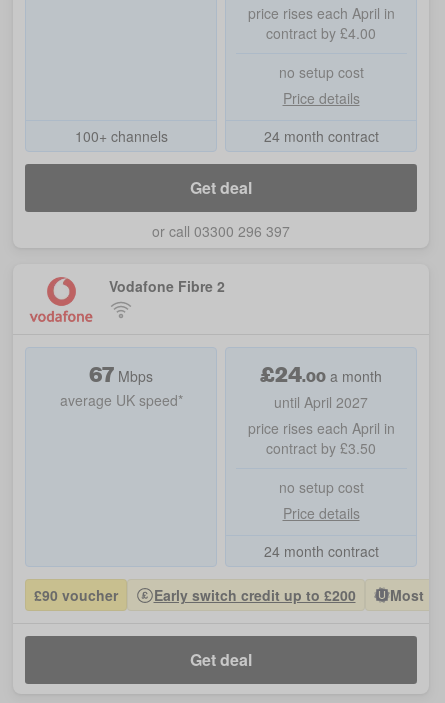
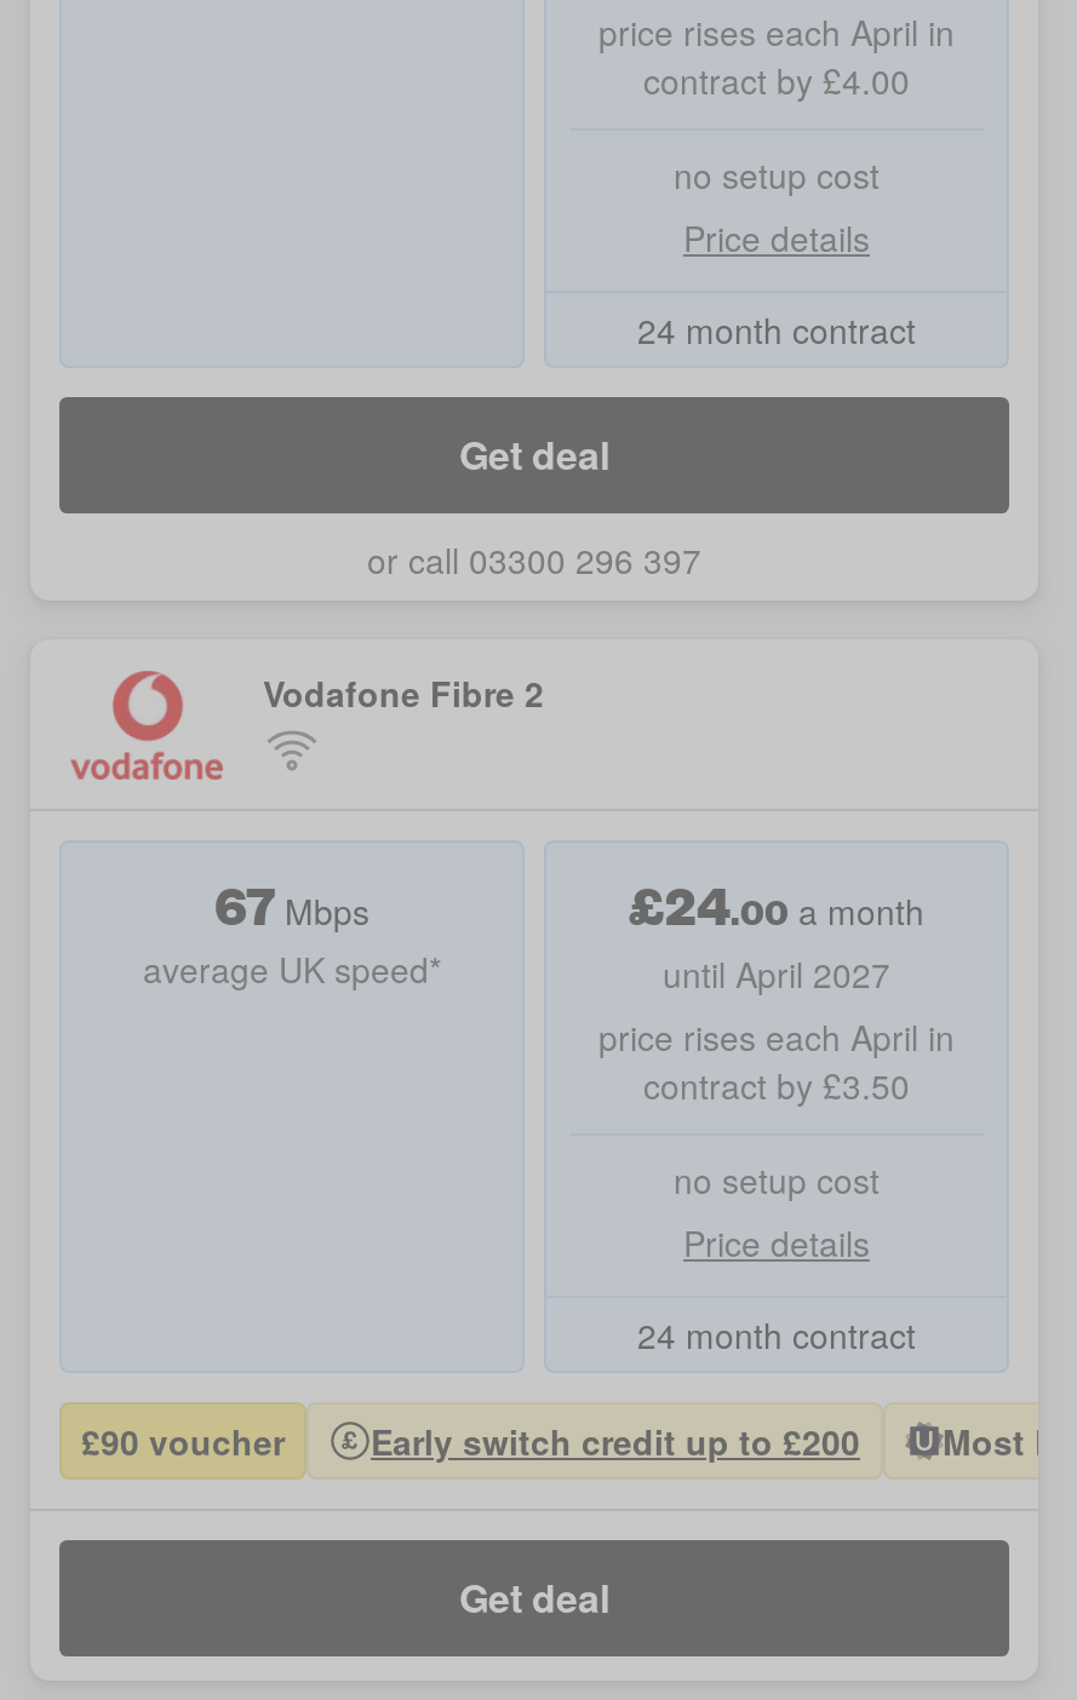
[74,126,167,146] 100+ channels -> none

